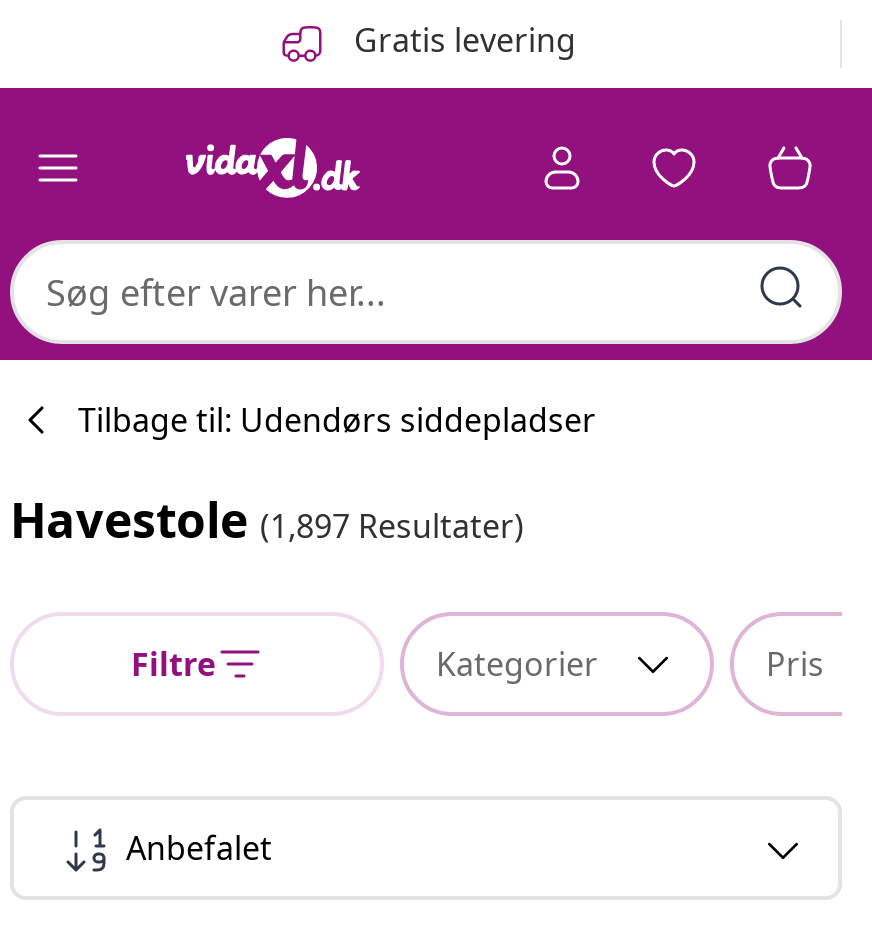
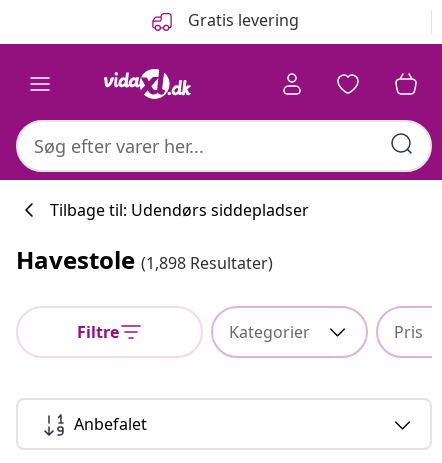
[10,485,524,551] Havestole (1,897 Resultater) -> [16,243,273,276] Havestole (1,898 Resultater)

